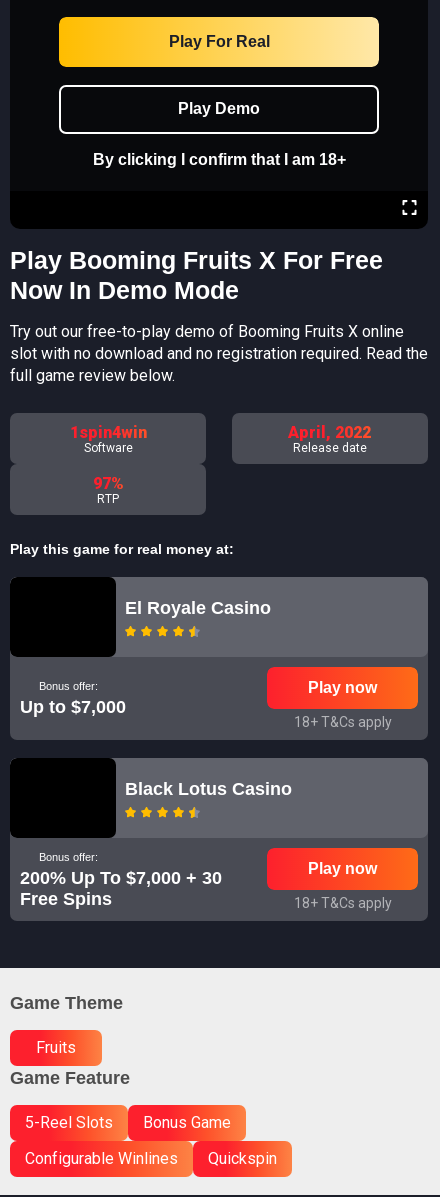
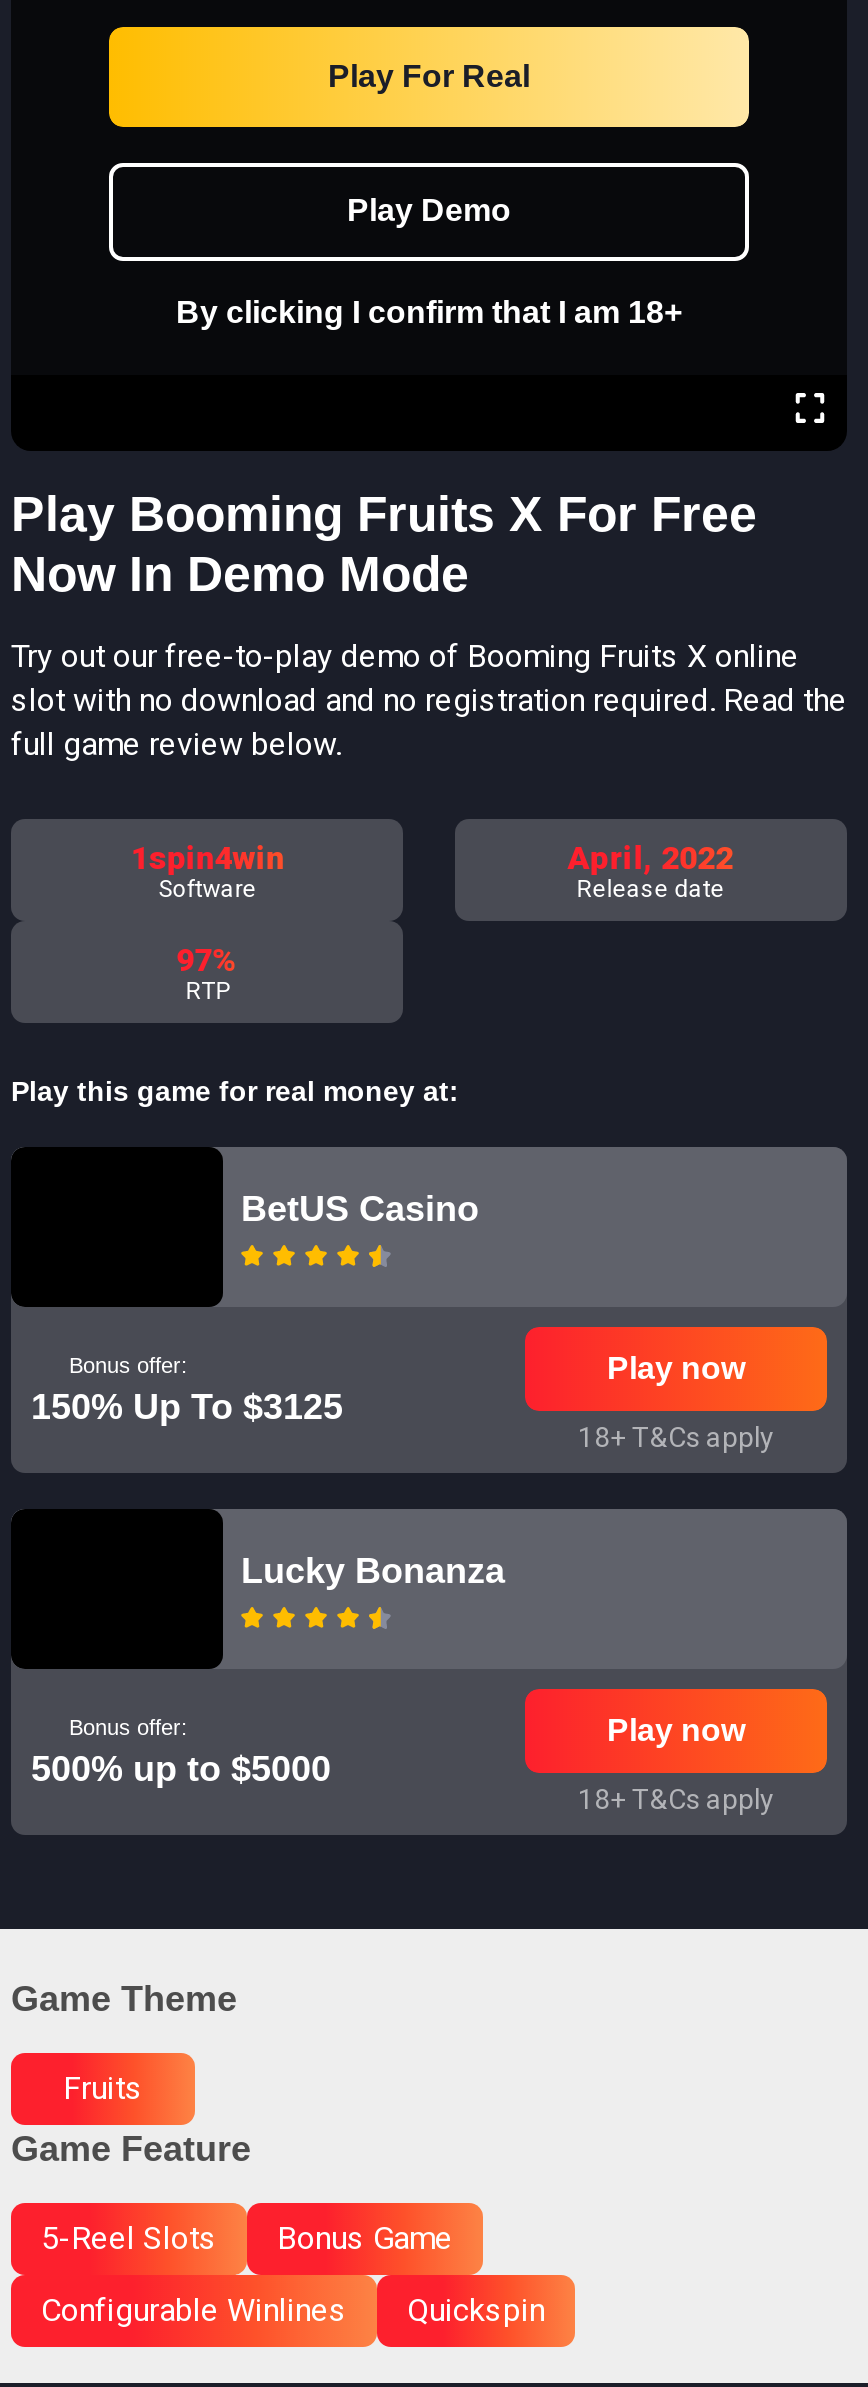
[125,597,271,617] El Royale Casino -> [241,1188,479,1228] BetUS Casino
[20,697,126,717] Up to $7,000 -> [31,1387,343,1427] 150% Up To $3125
[125,778,292,798] Black Lotus Casino -> [241,1550,505,1590] Lucky Bonanza
[20,867,222,908] 200% Up To $7,000 + 30 | Free Spins -> [31,1749,331,1789] 500% up to $5000

